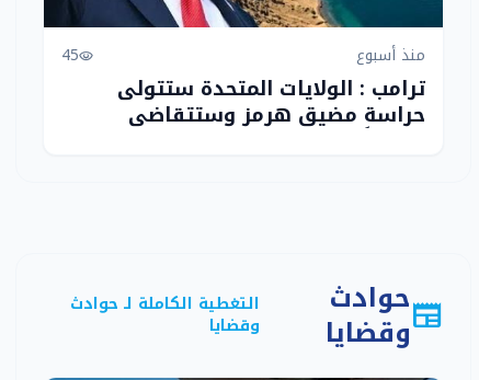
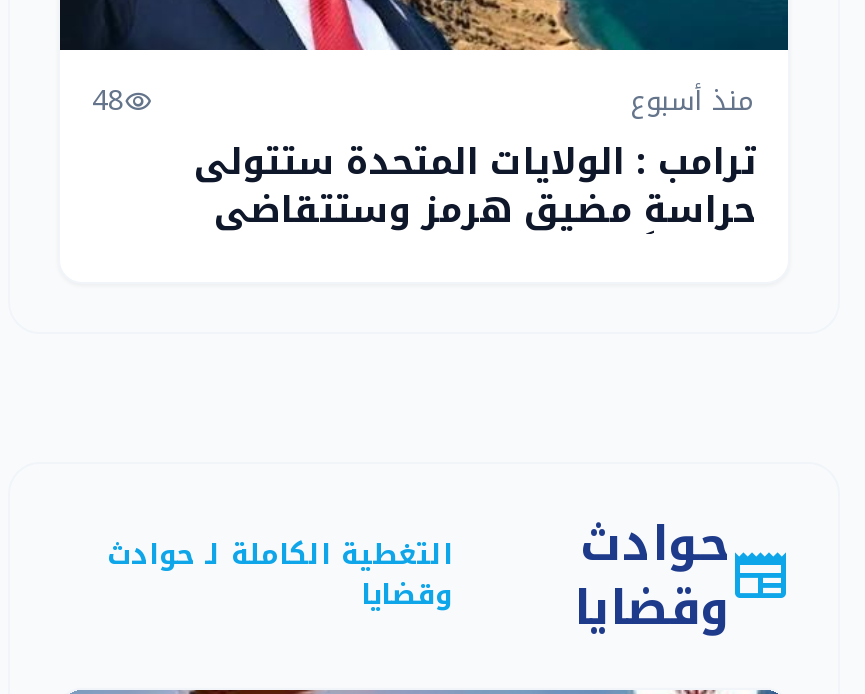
[61,41,79,70] 45 -> [92,74,124,128] 48

